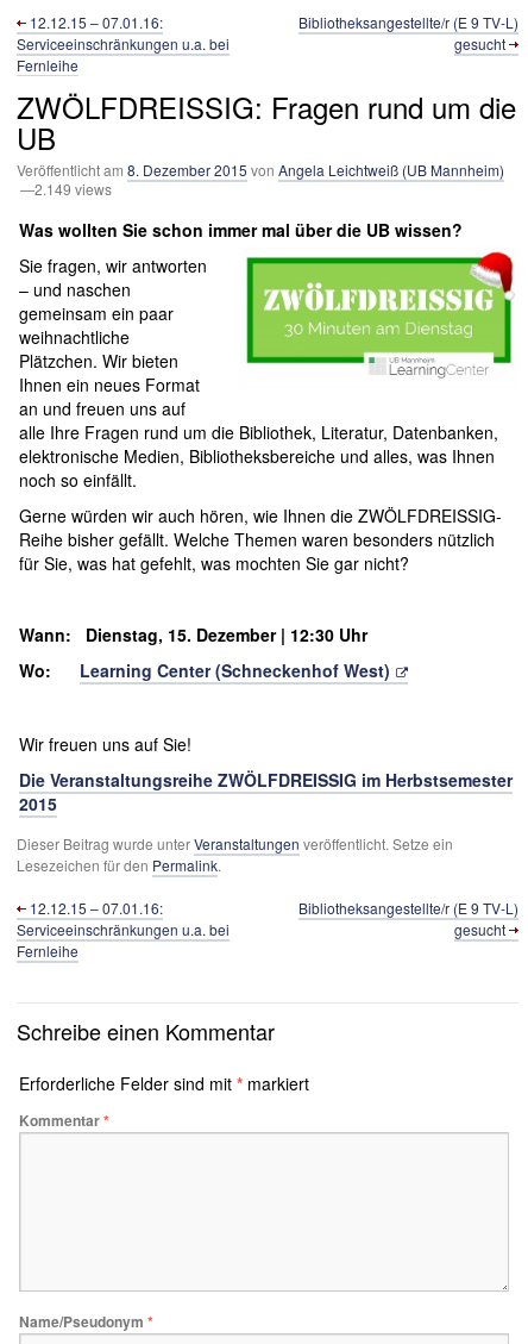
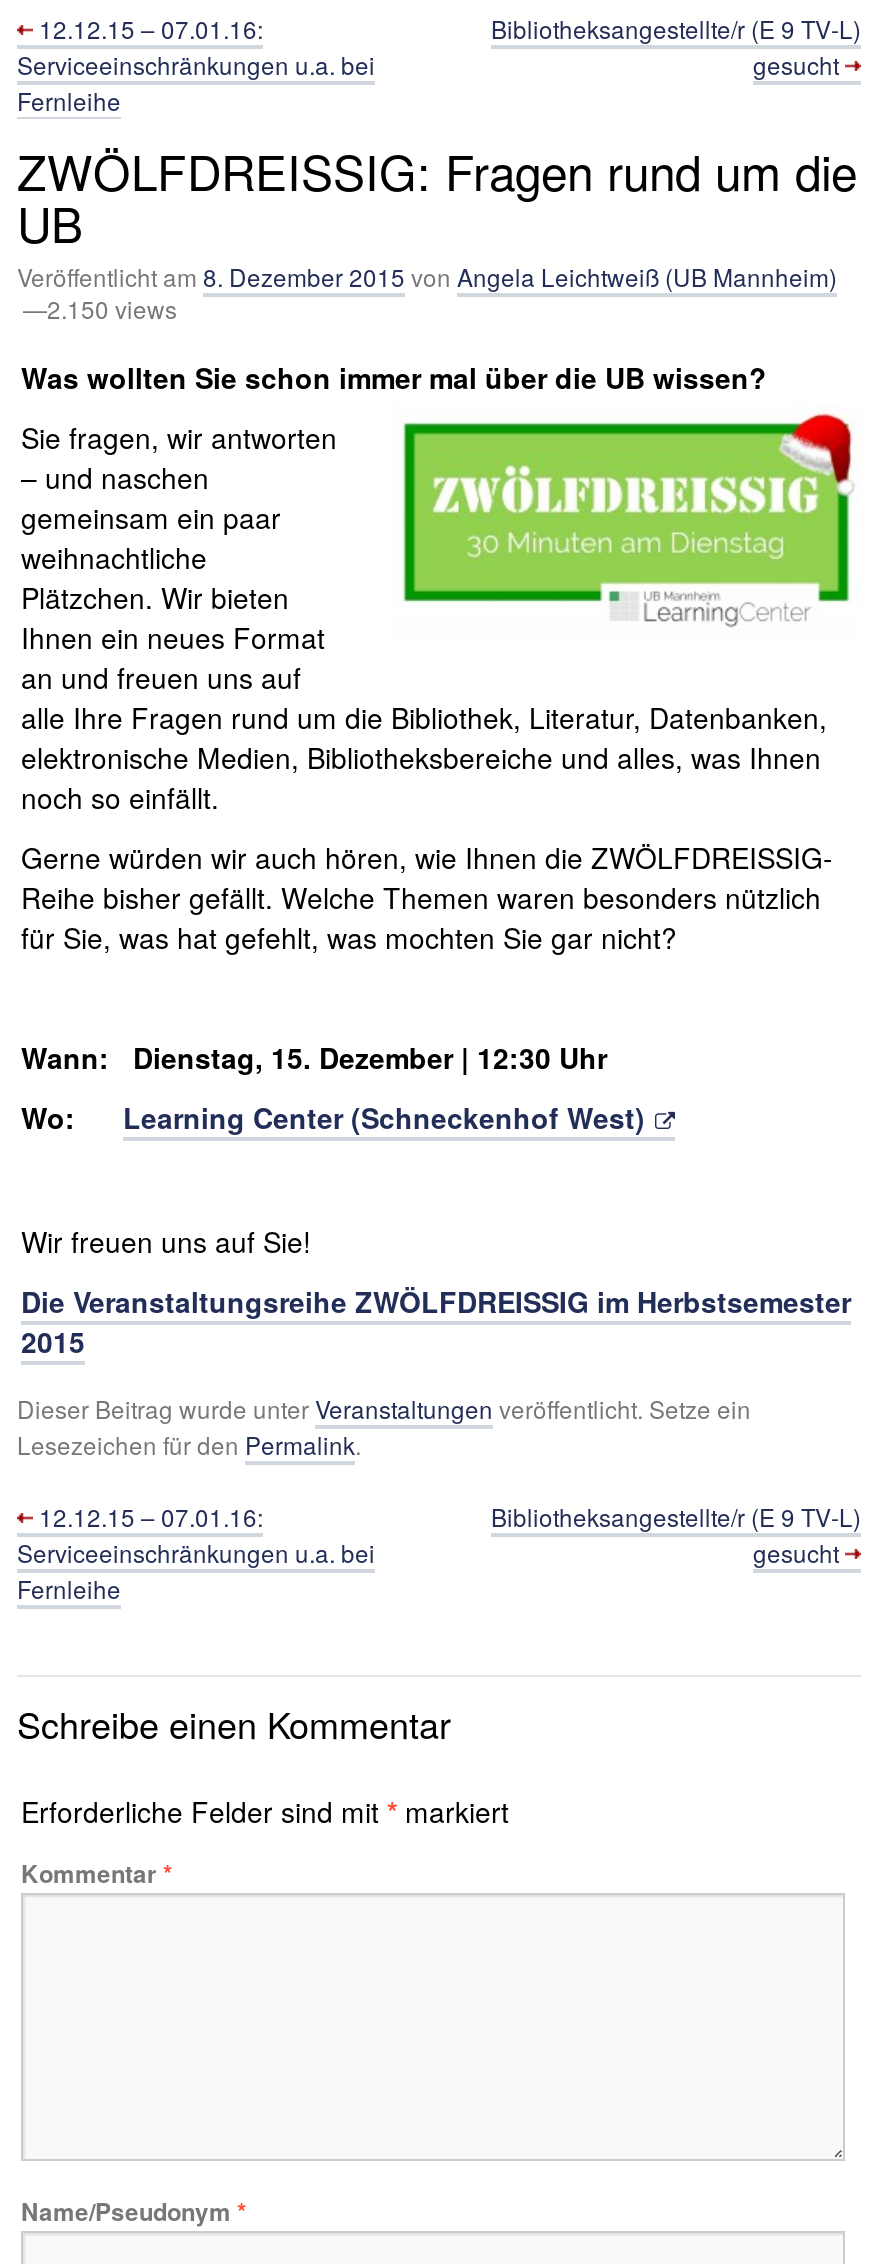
[17,179,112,199] —2.149 views -> [17,291,177,325] —2.150 views

